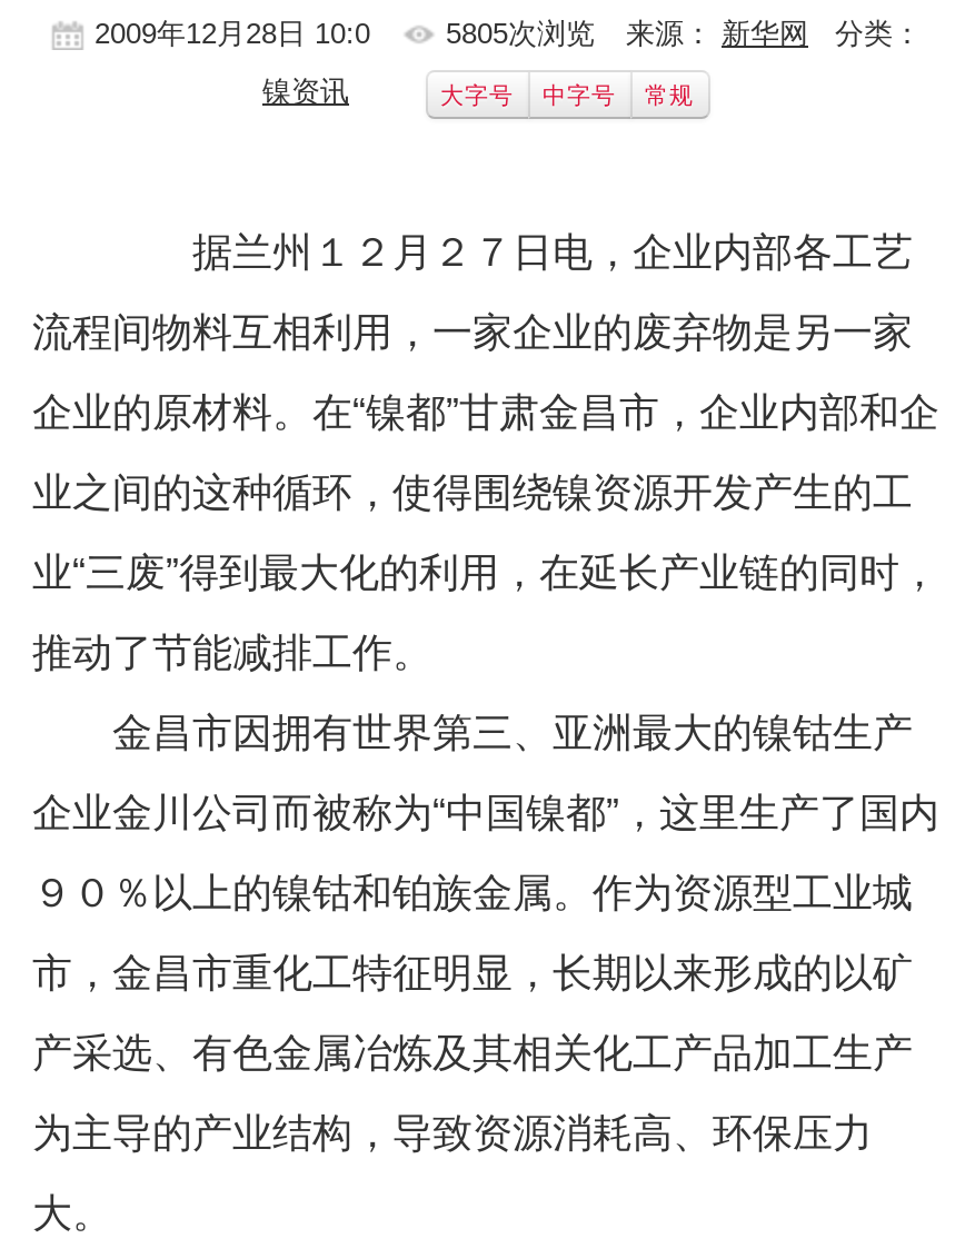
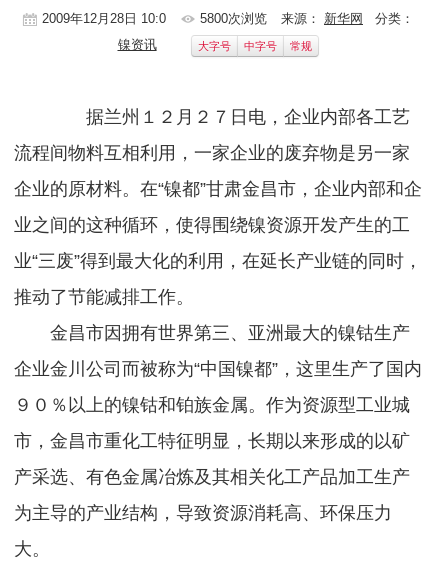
[446,17,595,50] 5805次浏览 -> [200,11,267,26] 5800次浏览

